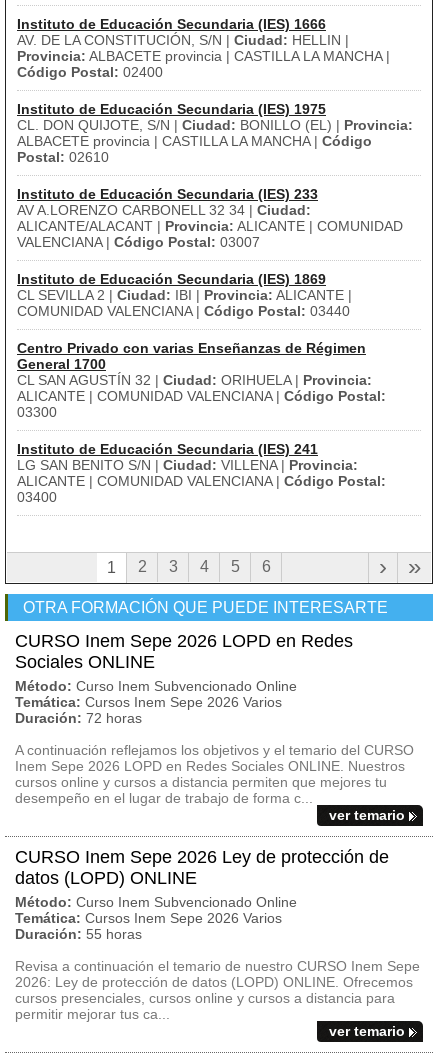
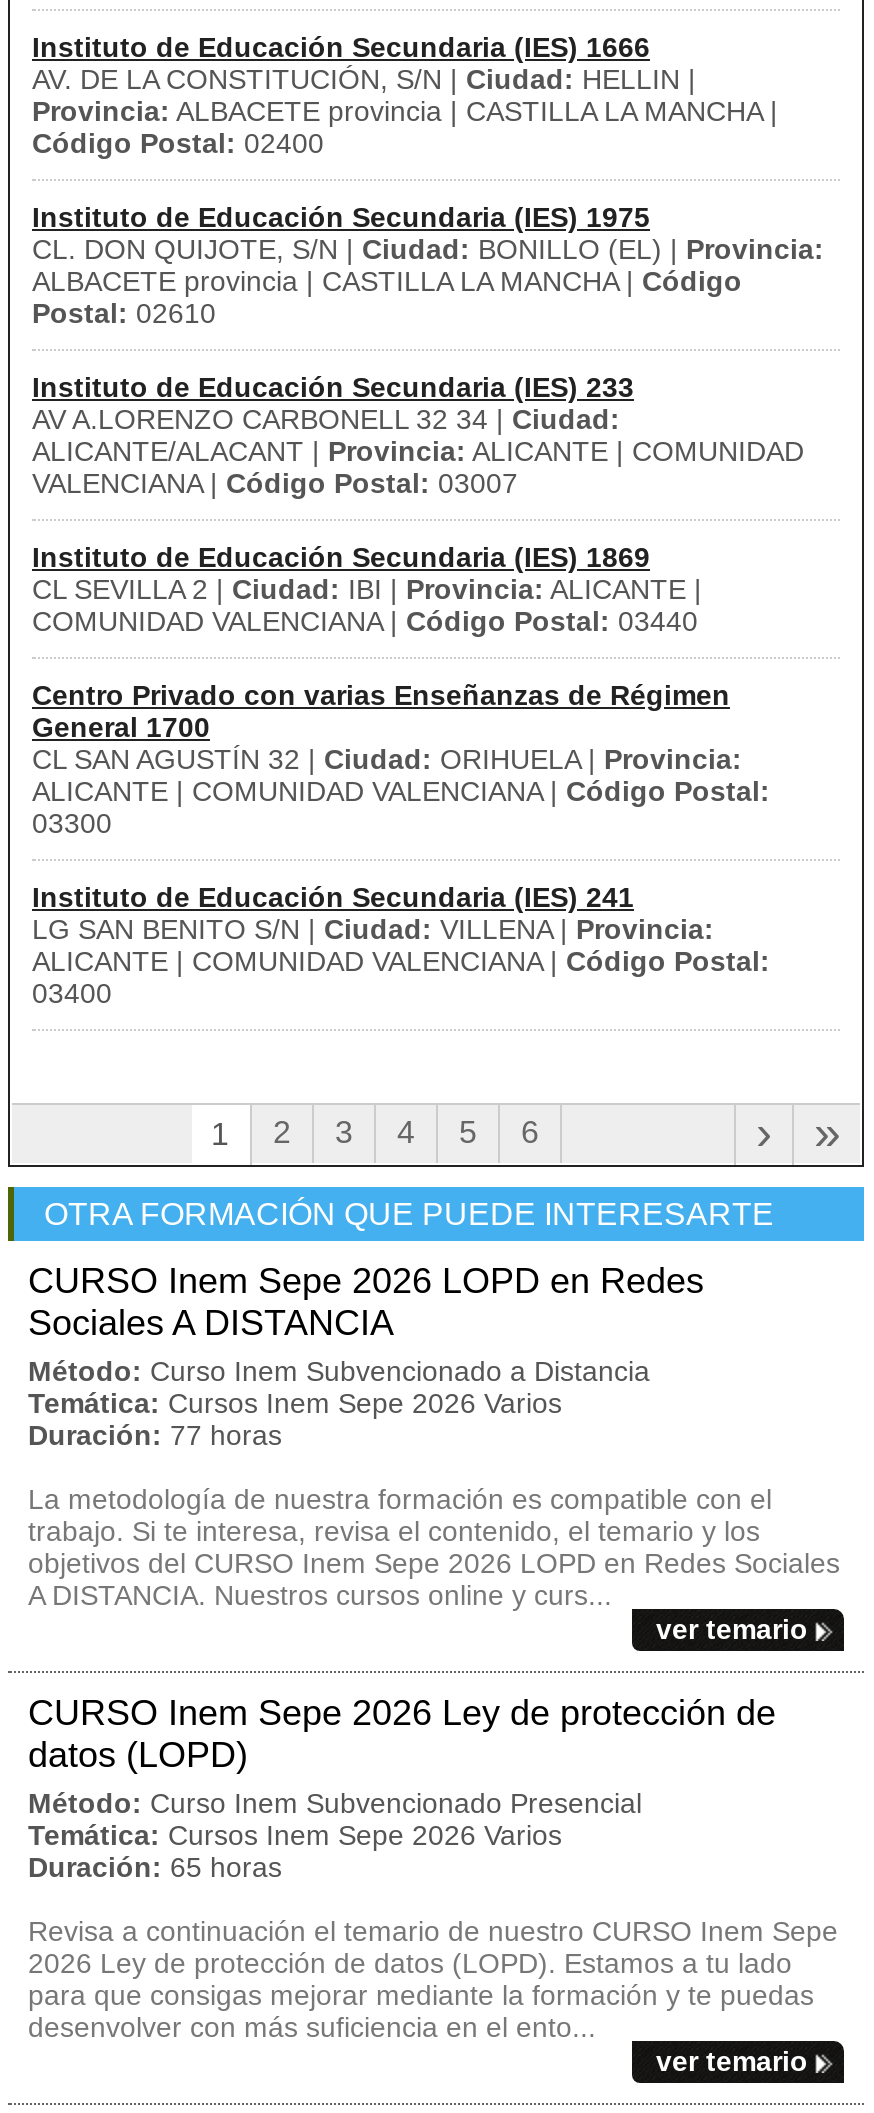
[15,652,297,694] Sociales ONLINE | Método: Curso Inem Subvencionado Online -> [28,1303,650,1387] Sociales A DISTANCIA | Método: Curso Inem Subvencionado a Distancia
[15,710,142,726] Duración: 72 horas -> [28,1419,282,1451] Duración: 77 horas
[15,742,414,806] A continuación reflejamos los objetivos y el temario del CURSO | Inem Sepe 2026 LOPD en Redes Sociales ONLINE. Nuestros | cursos online y cursos a distancia permiten que mejores tu | desempeño en el lugar de trabajo de forma c... -> [28,1483,840,1611] La metodología de nuestra formación es compatible con el | trabajo. Si te interesa, revisa el contenido, el temario y los | objetivos del CURSO Inem Sepe 2026 LOPD en Redes Sociales | A DISTANCIA. Nuestros cursos online y curs...
[15,868,297,910] datos (LOPD) ONLINE | Método: Curso Inem Subvencionado Online -> [28,1735,642,1819] datos (LOPD) | Método: Curso Inem Subvencionado Presencial
[15,926,142,942] Duración: 55 horas -> [28,1851,282,1883] Duración: 65 horas
[15,974,413,1022] 2026: Ley de protección de datos (LOPD) ONLINE. Ofrecemos | cursos presenciales, cursos online y cursos a distancia para | permitir mejorar tus ca... -> [28,1947,814,2043] 2026 Ley de protección de datos (LOPD). Estamos a tu lado | para que consigas mejorar mediante la formación y te puedas | desenvolver con más suficiencia en el ento...

